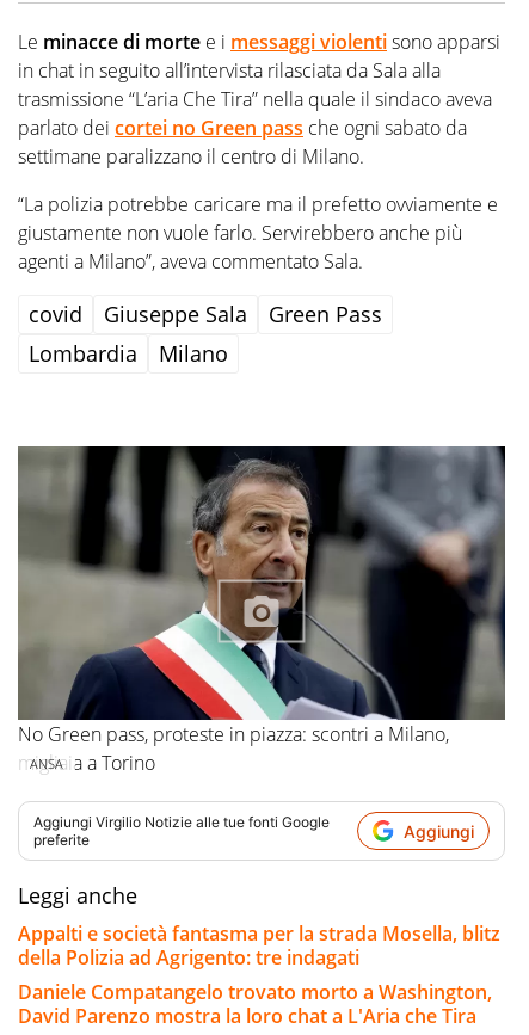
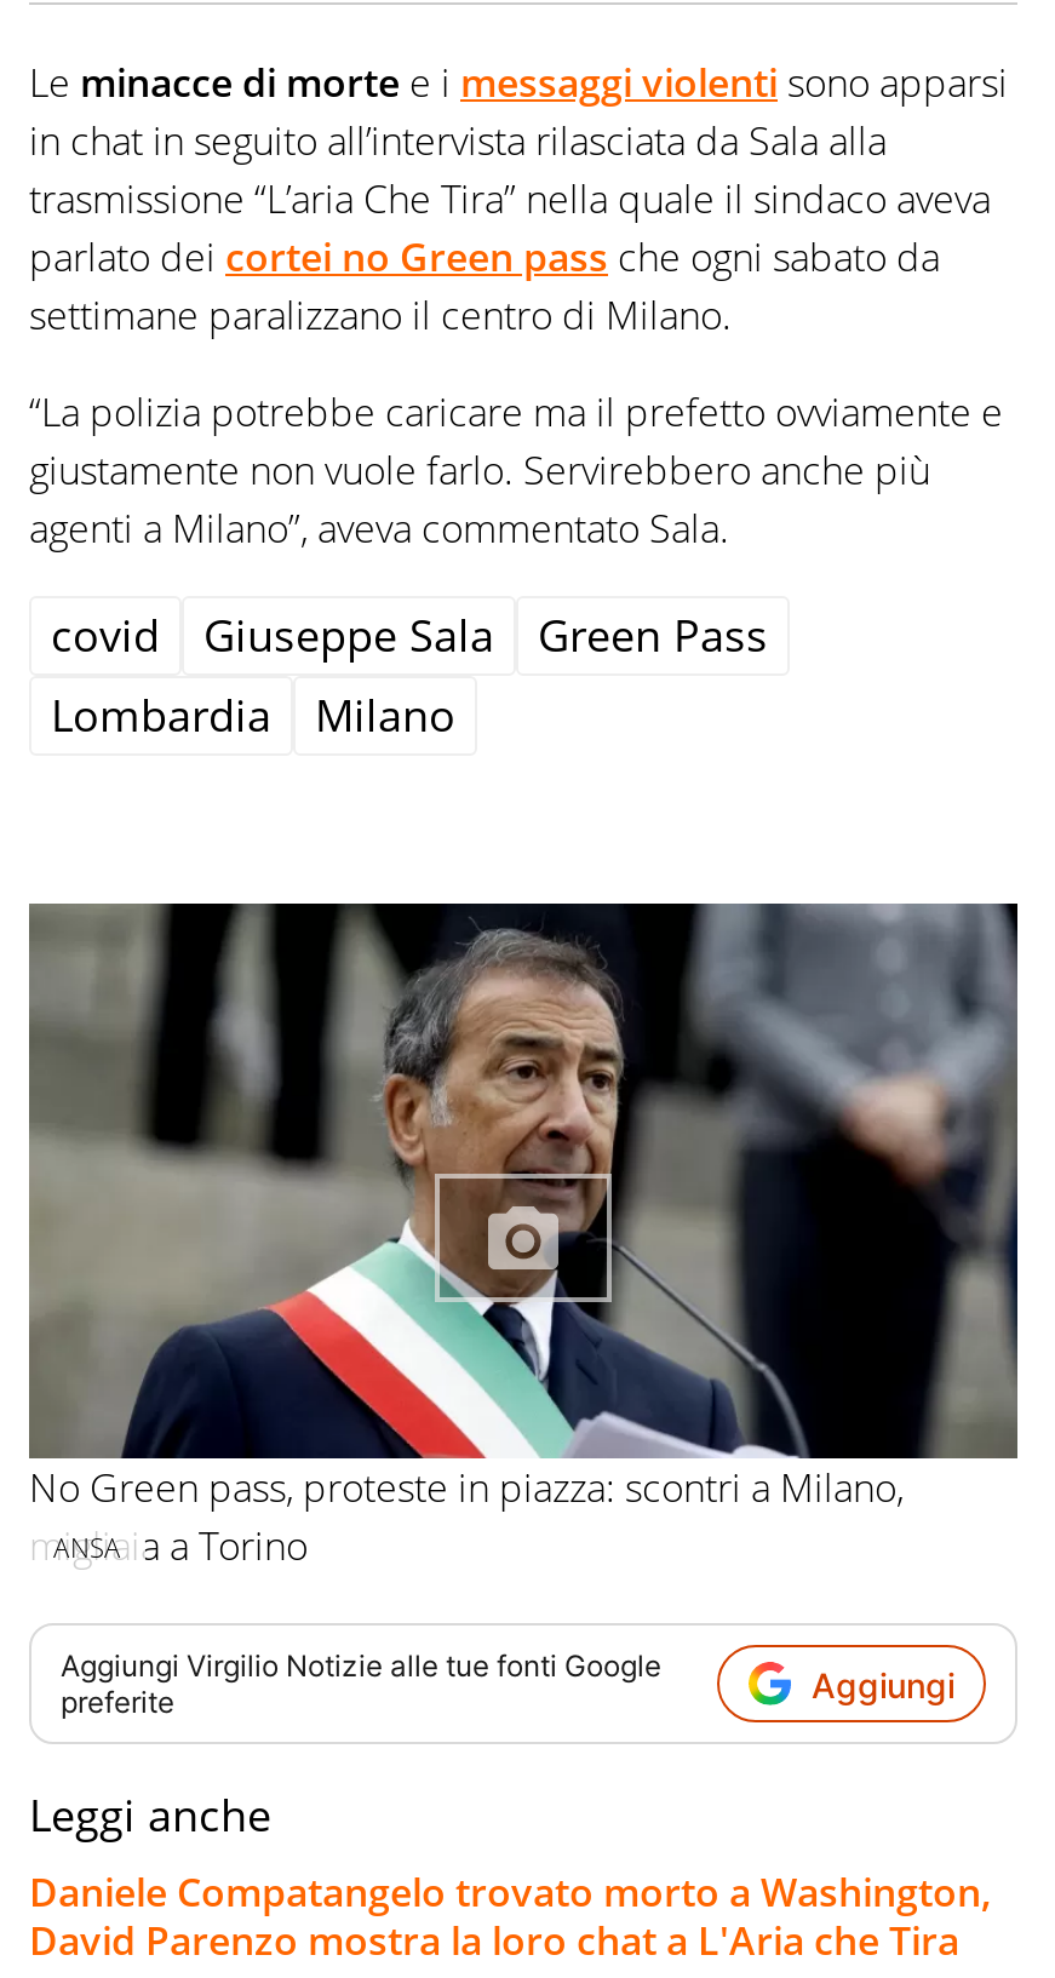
[18,921,500,971] Appalti e società fantasma per la strada Mosella, blitz | della Polizia ad Agrigento: tre indagati -> none

